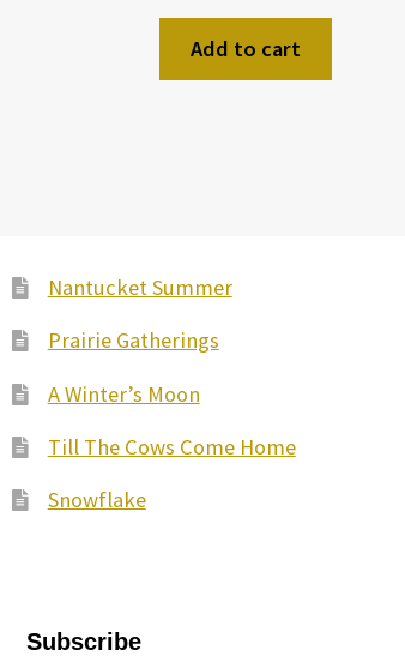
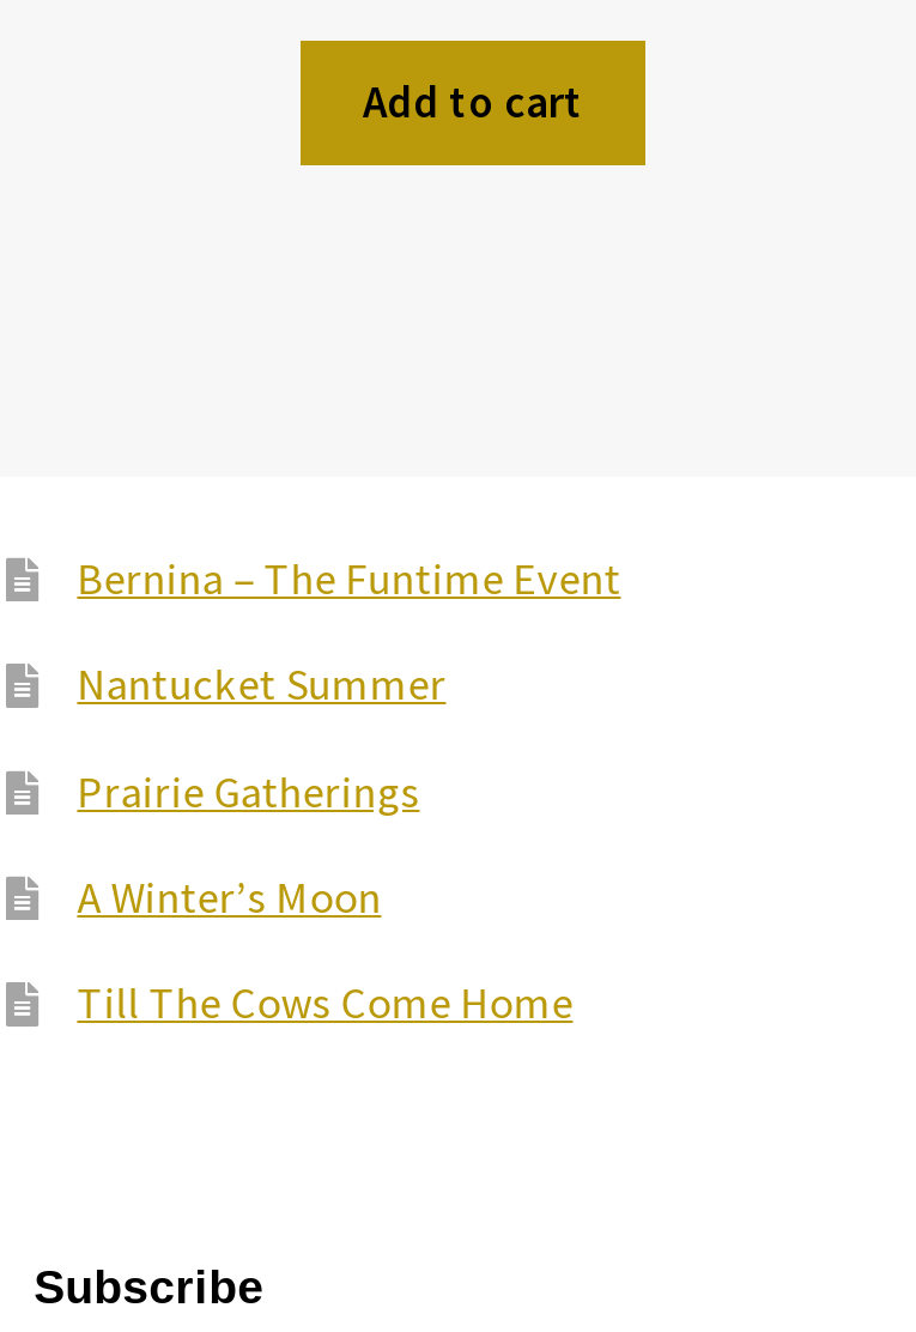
none -> [77,551,621,606] Bernina – The Funtime Event
moved [48,273,296,460] -> [77,657,573,1031]: Nantucket Summer | Prairie Gatherings | A Winter’s Moon | Till The Cows Come Home
[48,486,146,514] Snowflake -> none

